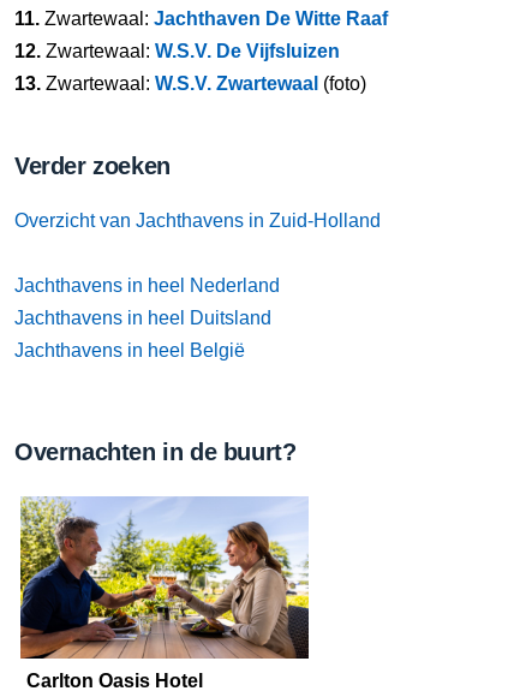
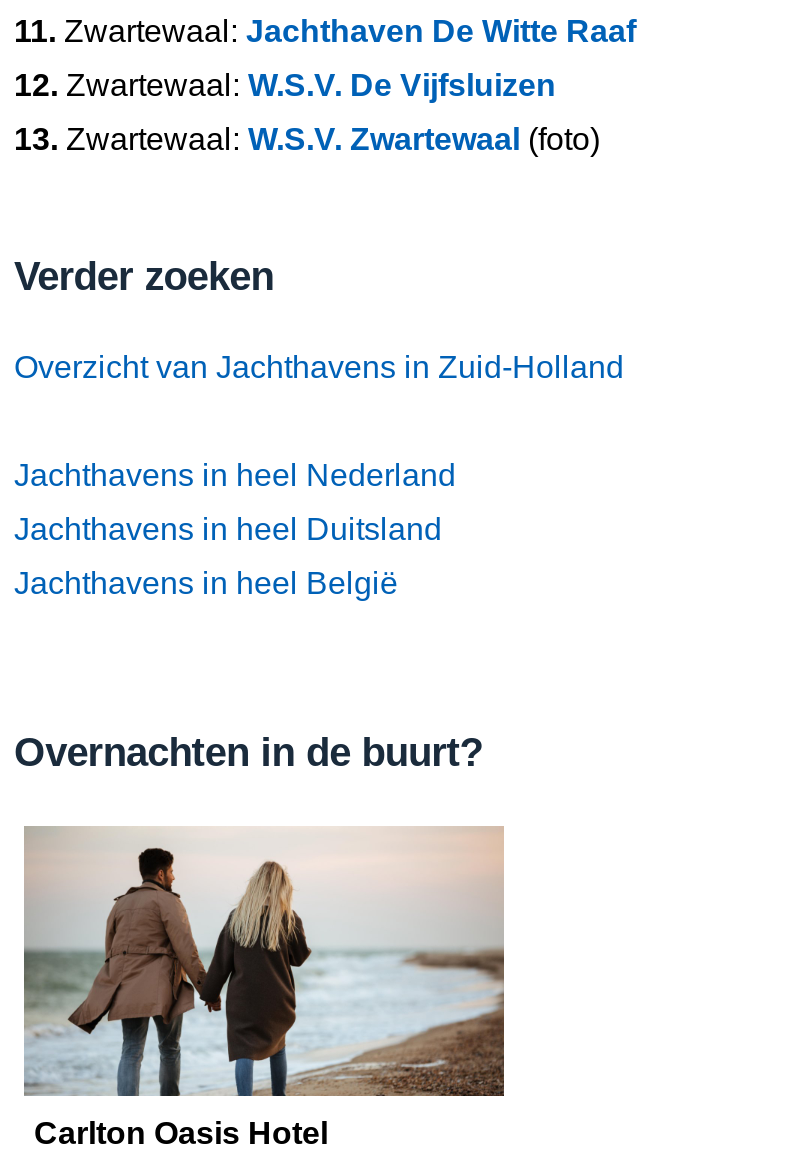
[19,496,310,660] [image] -> [22,826,506,1098] [image]

